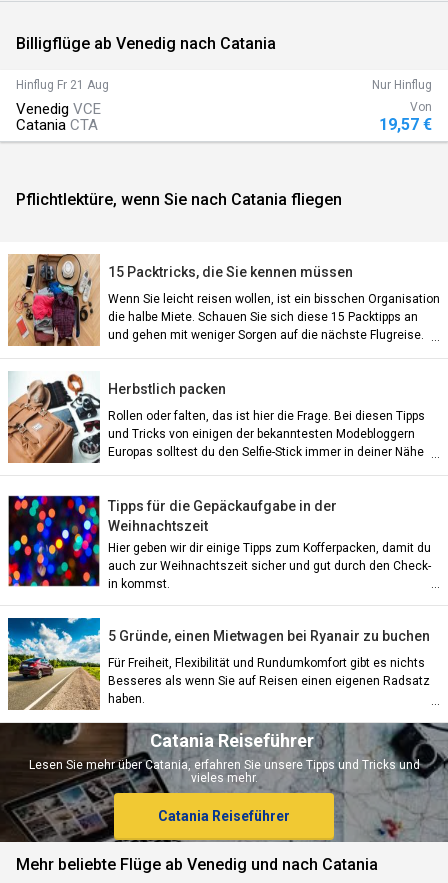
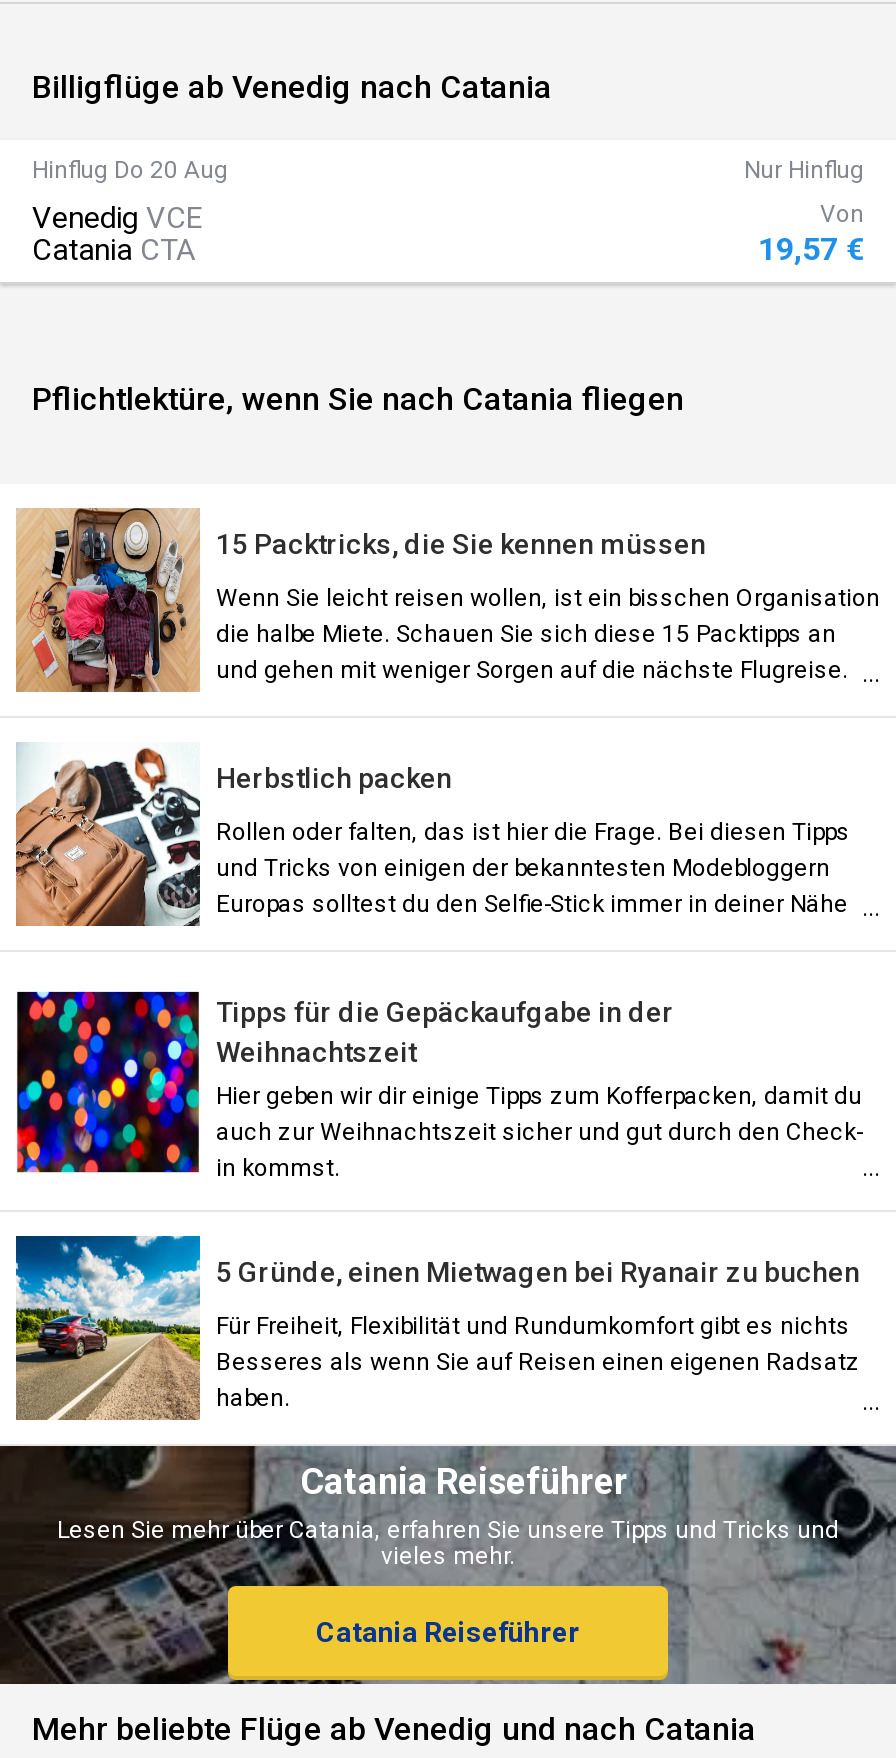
[16,78,109,92] Hinflug Fr 21 Aug -> [32,156,228,184] Hinflug Do 20 Aug

